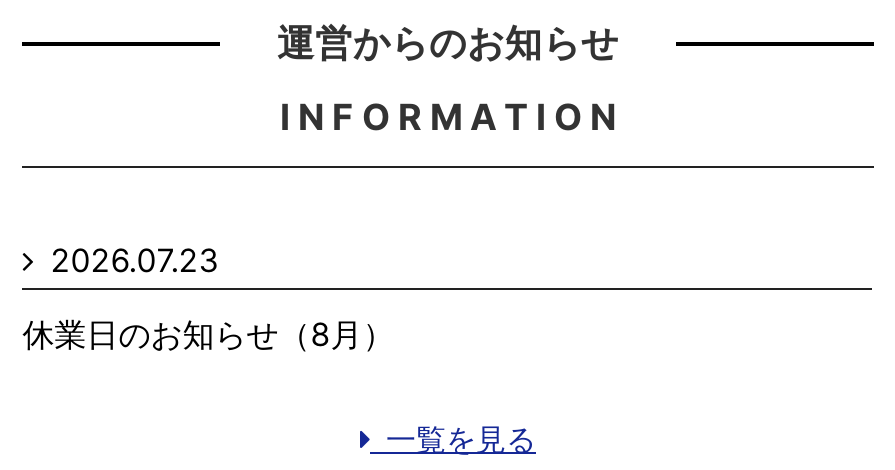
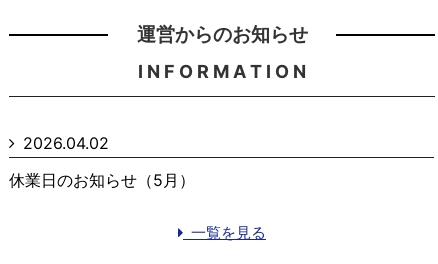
[34,239,218,279] 2026.07.23 -> [15,133,109,153] 2026.04.02
[22,313,394,353] 休業日のお知らせ（8月） -> [9,170,195,190] 休業日のお知らせ（5月）

